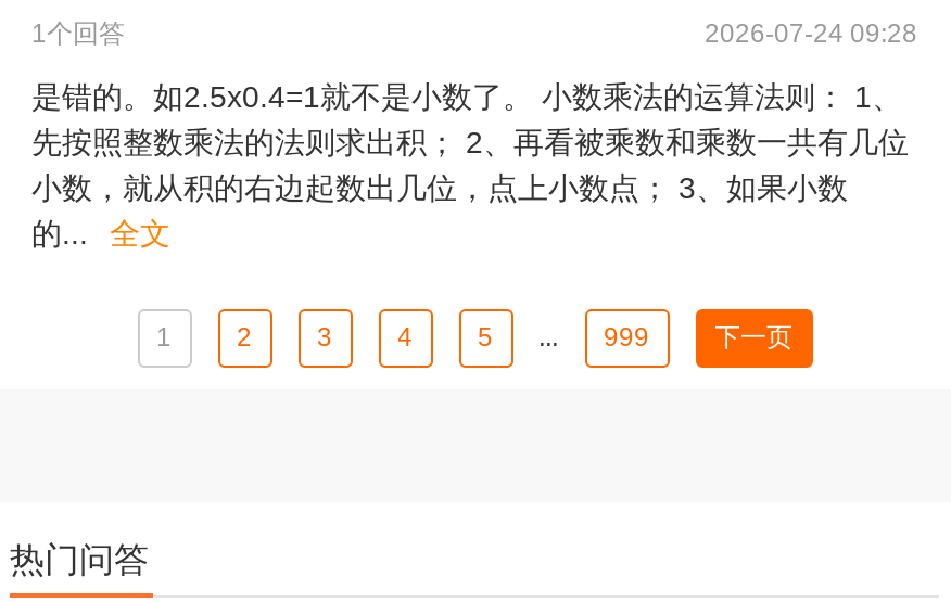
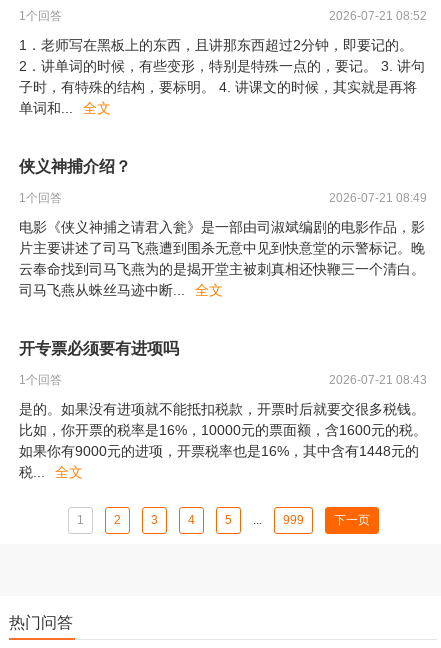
[31,18,917,251] 2026-07-24 09:28 | 是错的。如2.5x0.4=1就不是小数了。 小数乘法的运算法则： 1、 | 先按照整数乘法的法则求出积； 2、再看被乘数和乘数一共有几位 | 小数，就从积的右边起数出几位，点上小数点； 3、如果小数 | 的... -> [19,9,427,480] 2026-07-21 08:52 | 1．老师写在黑板上的东西，且讲那东西超过2分钟，即要记的。 | 2．讲单词的时候，有些变形，特别是特殊一点的，要记。 3. 讲句 | 子时，有特殊的结构，要标明。 4. 讲课文的时候，其实就是再将 | 单词和... | 全文 | 侠义神捕介绍？ | 1个回答 | 2026-07-21 08:49 | 电影《侠义神捕之请君入瓮》是一部由司淑斌编剧的电影作品，影 | 片主要讲述了司马飞燕遭到围杀无意中见到快意堂的示警标记。晚 | 云奉命找到司马飞燕为的是揭开堂主被刺真相还快鞭三一个清白。 | 司马飞燕从蛛丝马迹中断... | 全文 | 开专票必须要有进项吗 | 1个回答 | 2026-07-21 08:43 | 是的。如果没有进项就不能抵扣税款，开票时后就要交很多税钱。 | 比如，你开票的税率是16%，10000元的票面额，含1600元的税。 | 如果你有9000元的进项，开票税率也是16%，其中含有1448元的 | 税...

